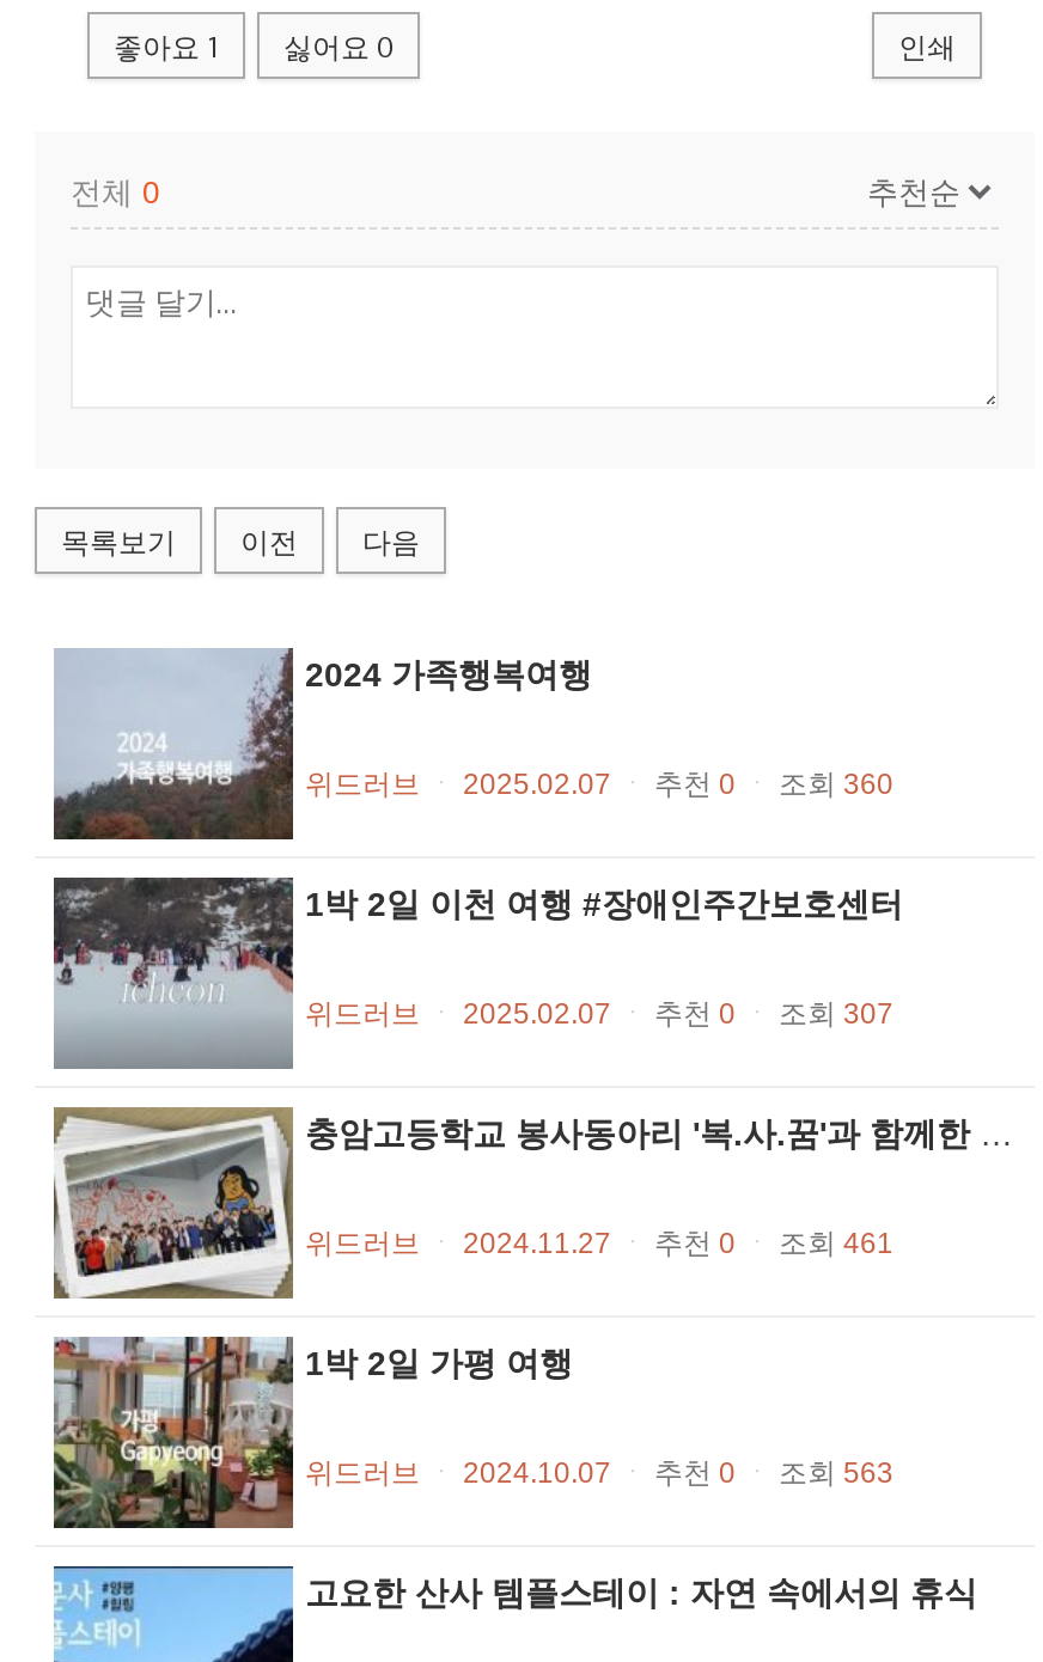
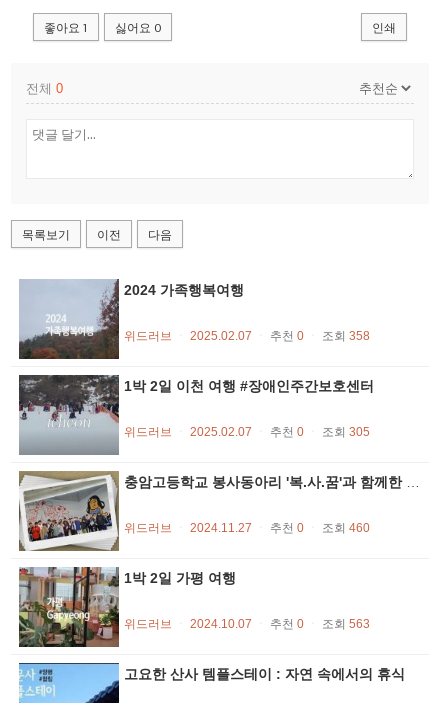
[305,768,893,802] 위드러브 ㆍ 2025.02.07 ㆍ 추천 0 ㆍ 조회 360 -> [124,329,370,343] 위드러브 ㆍ 2025.02.07 ㆍ 추천 0 ㆍ 조회 358
[305,998,893,1031] 위드러브 ㆍ 2025.02.07 ㆍ 추천 0 ㆍ 조회 307 -> [124,425,370,439] 위드러브 ㆍ 2025.02.07 ㆍ 추천 0 ㆍ 조회 305
[305,1227,893,1261] 위드러브 ㆍ 2024.11.27 ㆍ 추천 0 ㆍ 조회 461 -> [124,521,370,535] 위드러브 ㆍ 2024.11.27 ㆍ 추천 0 ㆍ 조회 460

